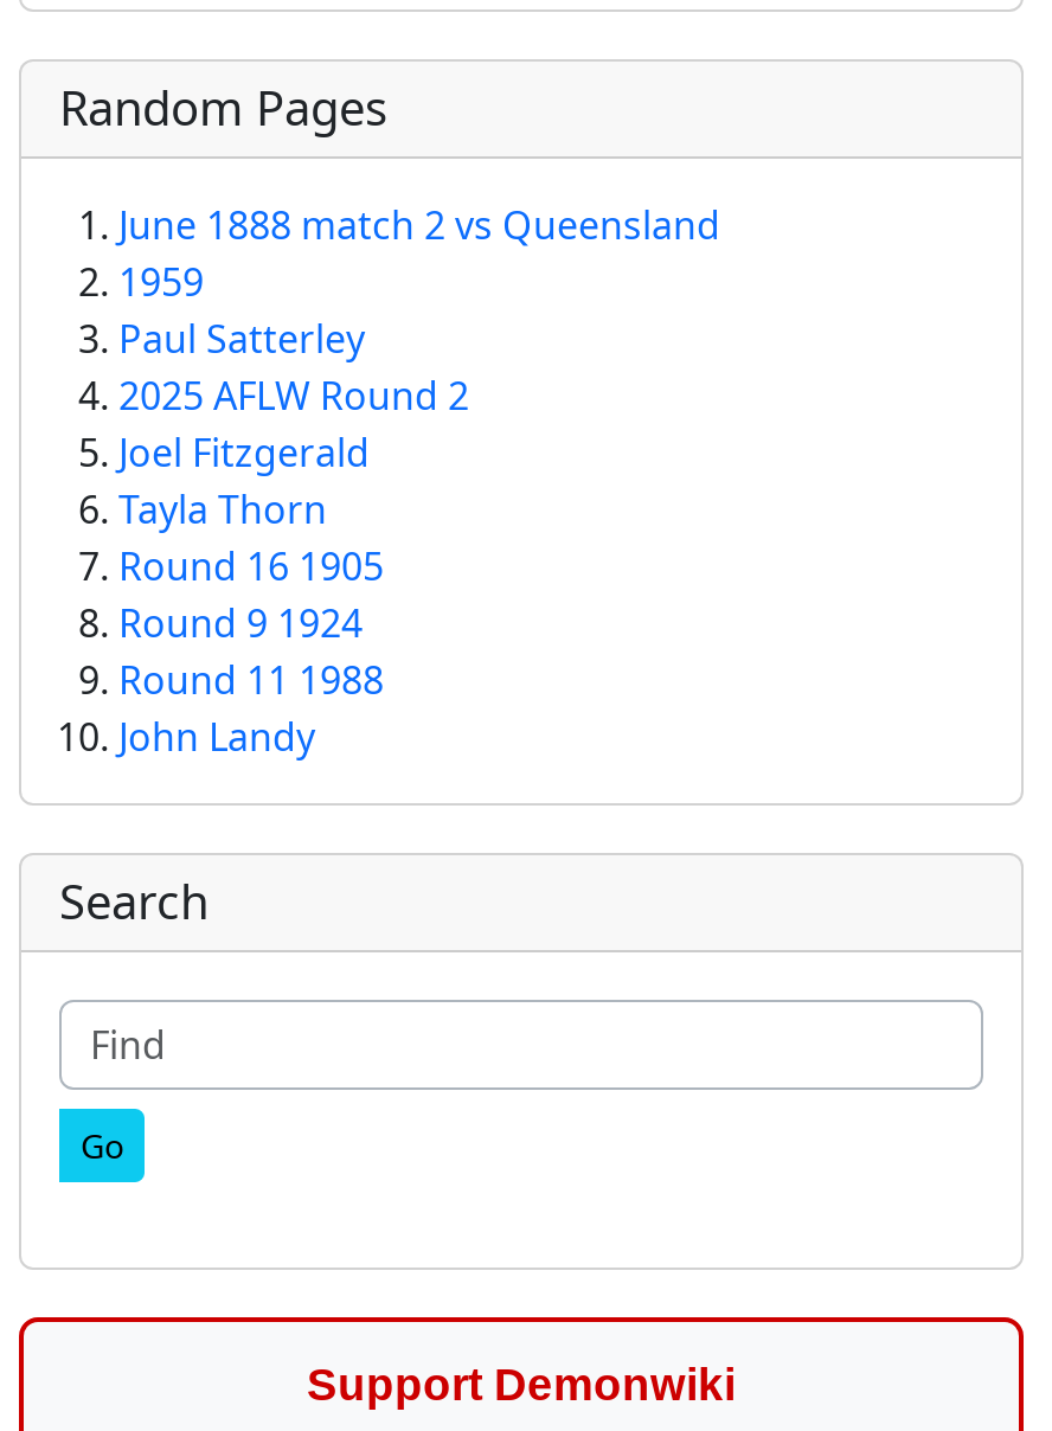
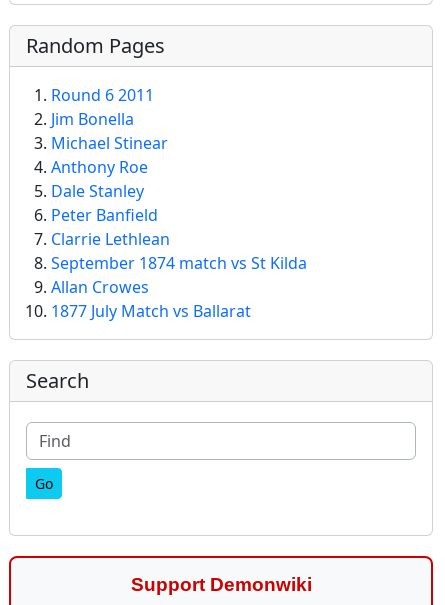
[118,200,720,764] June 1888 match 2 vs Queensland | 1959 | Paul Satterley | 2025 AFLW Round 2 | Joel Fitzgerald | Tayla Thorn | Round 16 1905 | Round 9 1924 | Round 11 1988 | John Landy -> [51,84,307,322] Round 6 2011 | Jim Bonella | Michael Stinear | Anthony Roe | Dale Stanley | Peter Banfield | Clarrie Lethlean | September 1874 match vs St Kilda | Allan Crowes | 1877 July Match vs Ballarat

